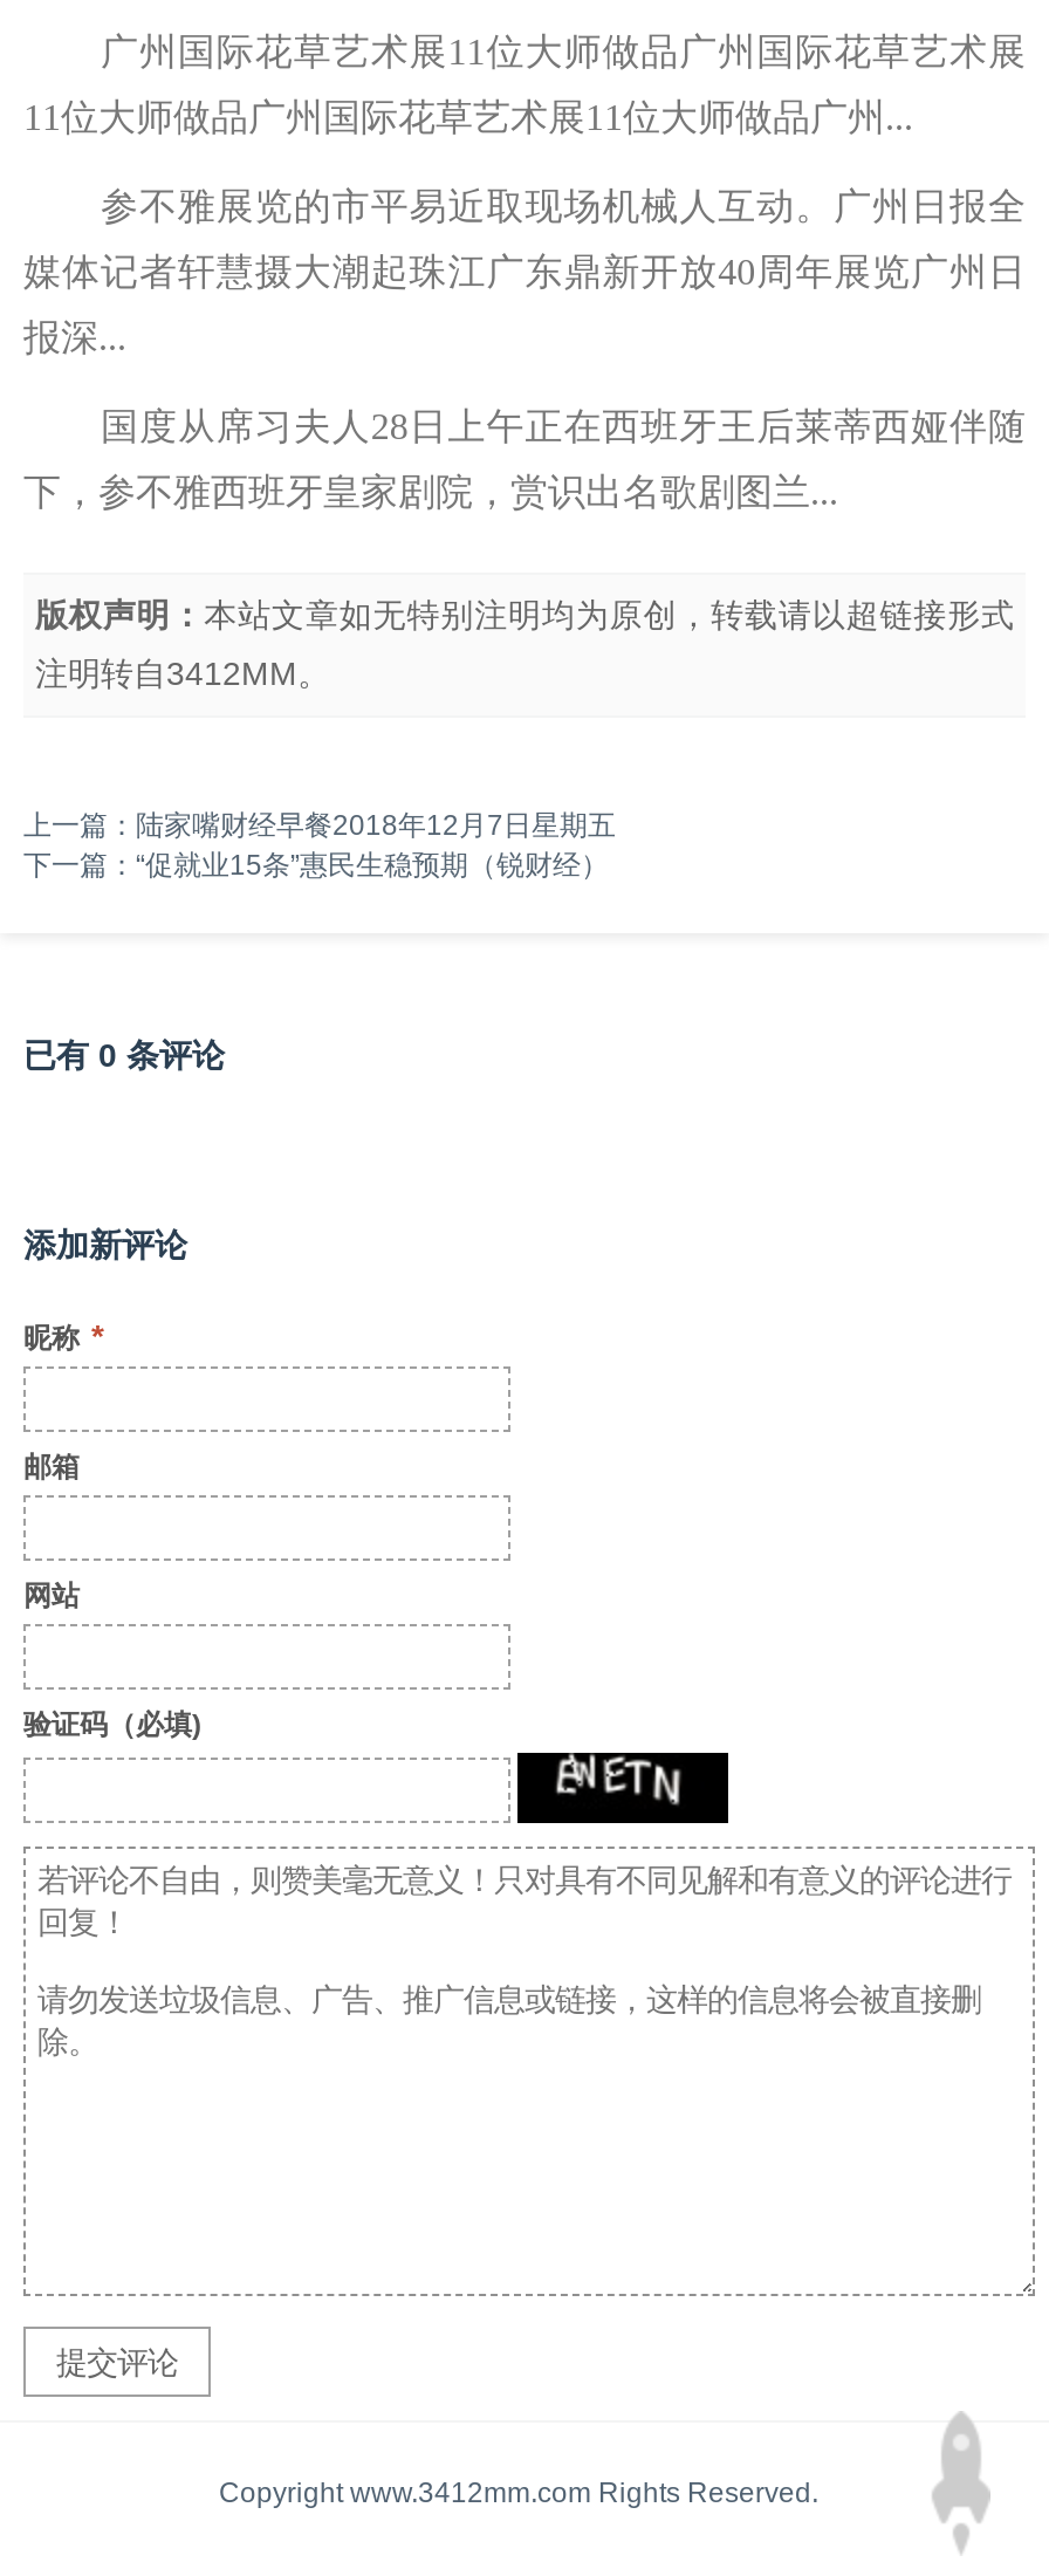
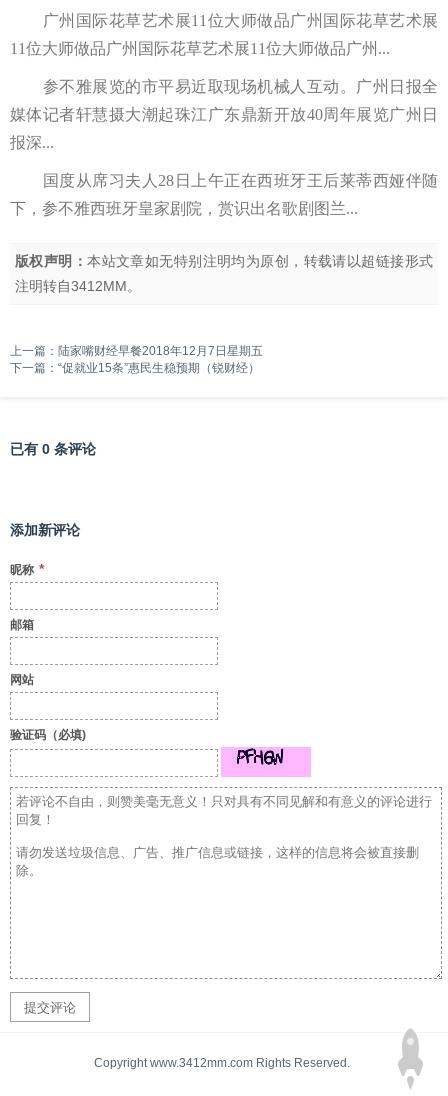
[515,1751,731,1825] [image] -> [219,746,312,778] [image]

